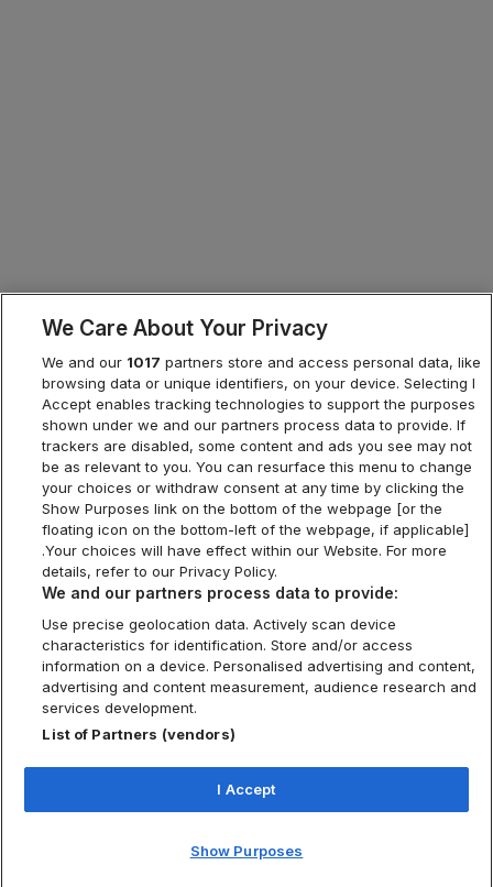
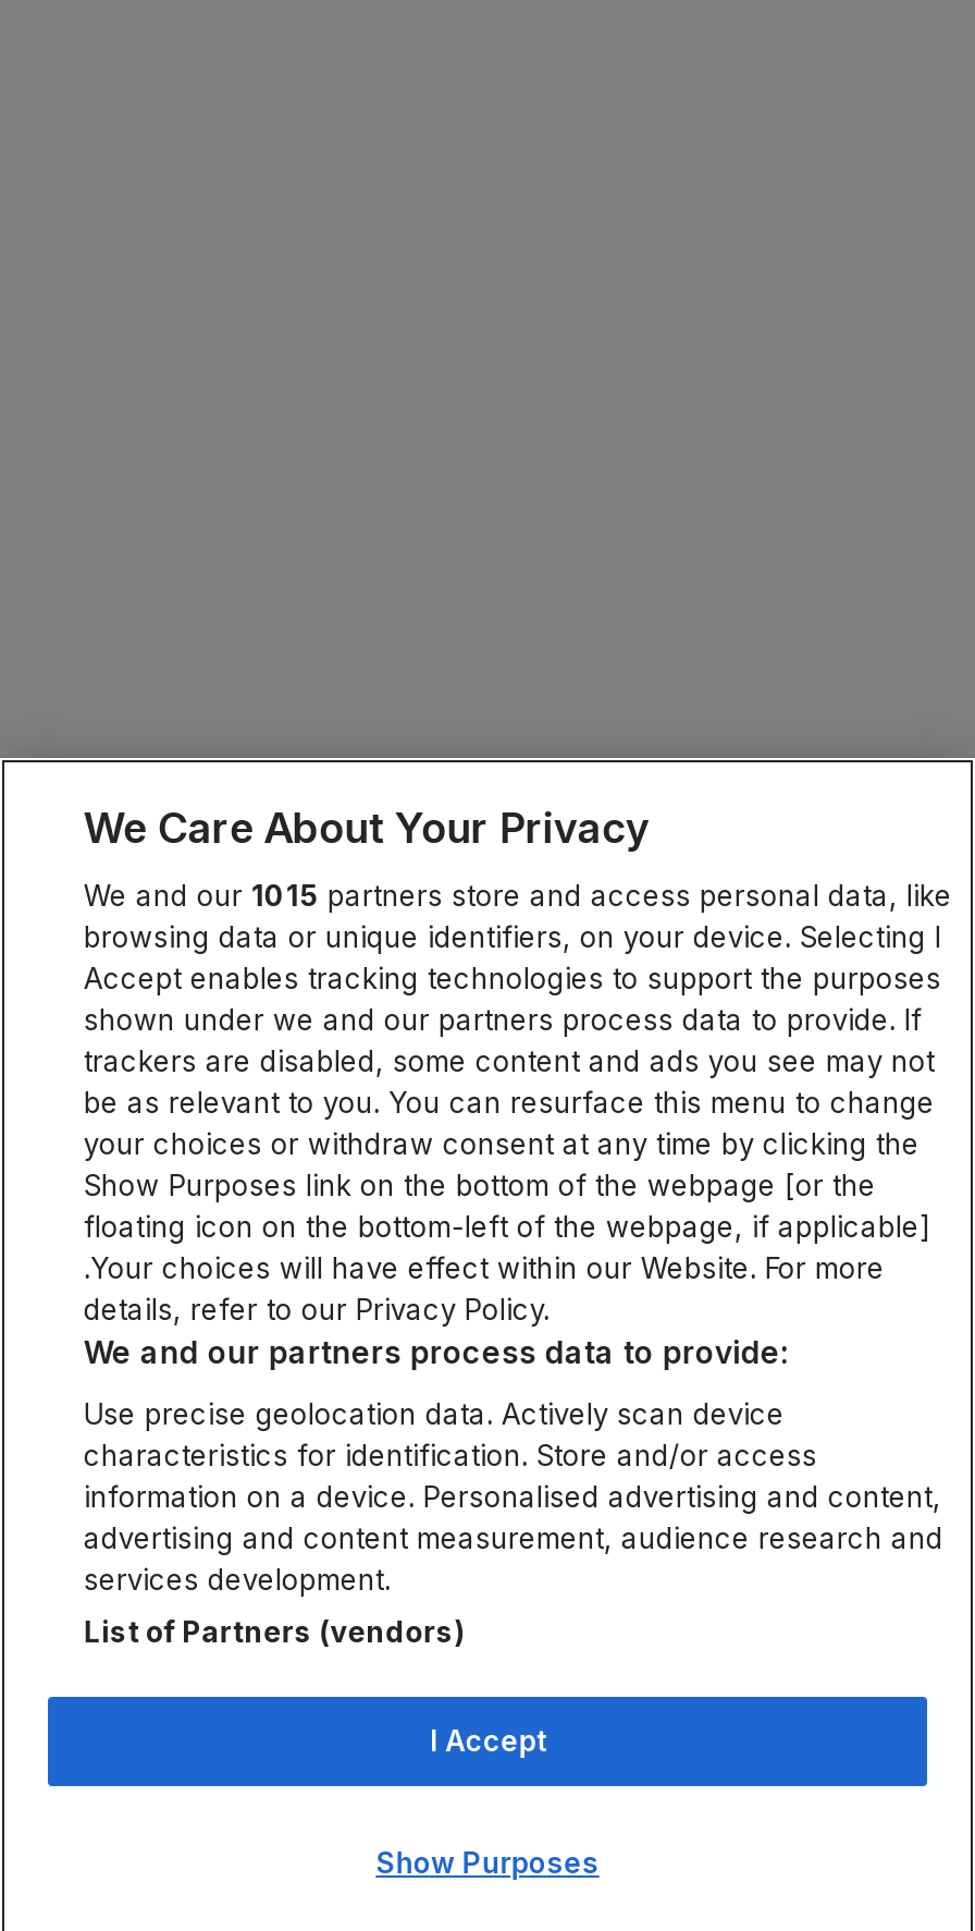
[42,353,481,371] We and our 1017 partners store and access personal data, like -> [84,878,952,913] We and our 1015 partners store and access personal data, like

